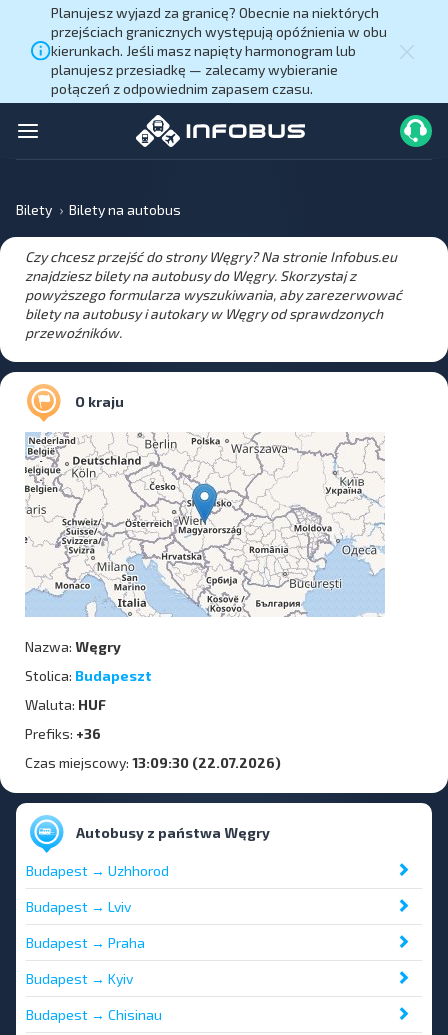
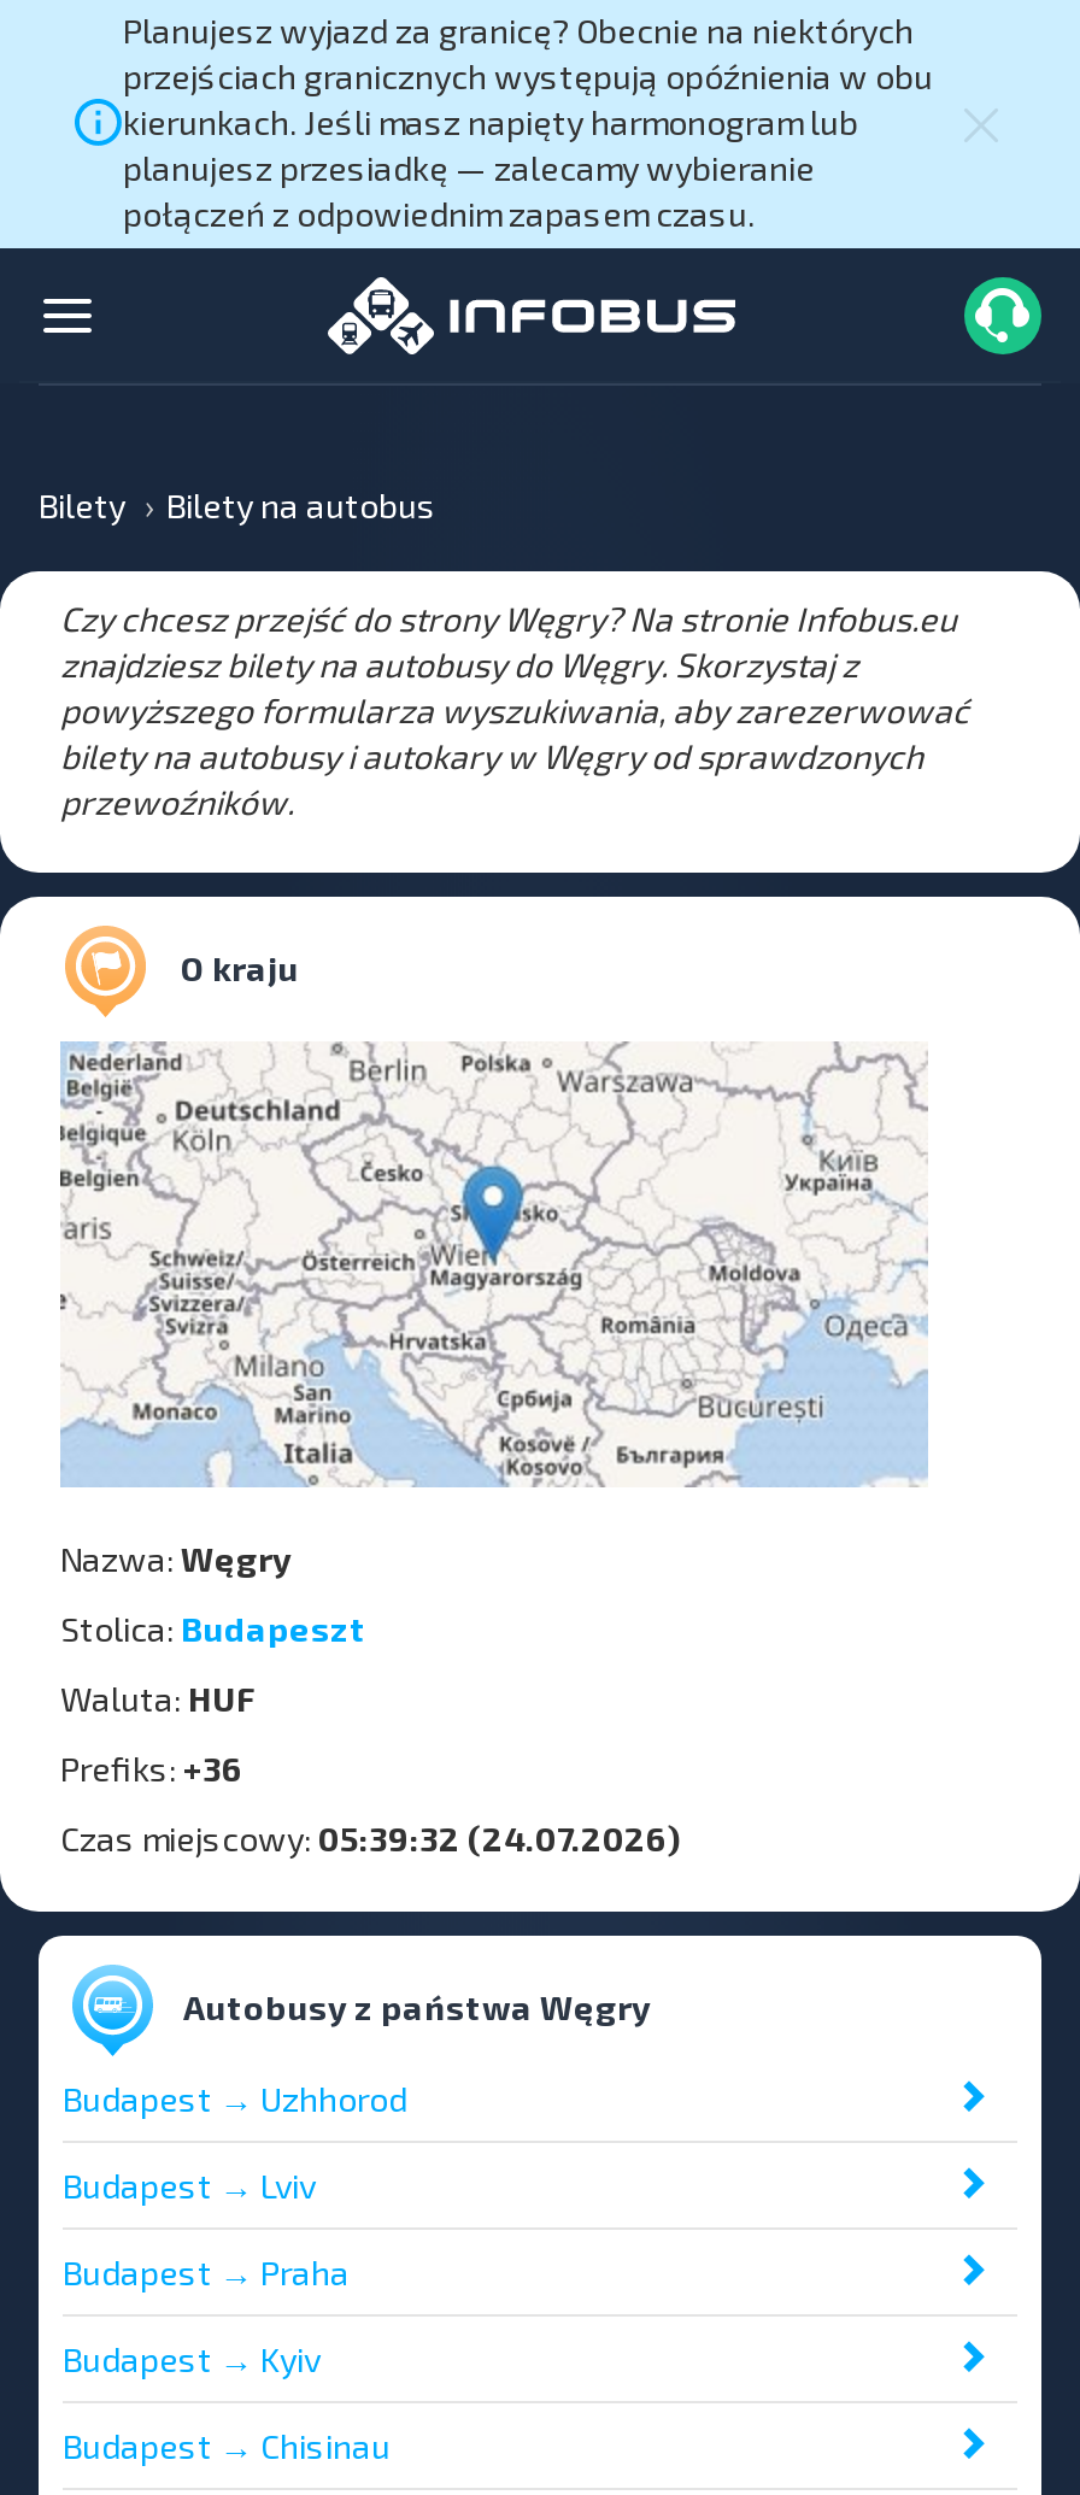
[25,754,281,771] Czas miejscowy: 13:09:30 (22.07.2026) -> [60,1818,682,1859] Czas miejscowy: 05:39:32 (24.07.2026)

